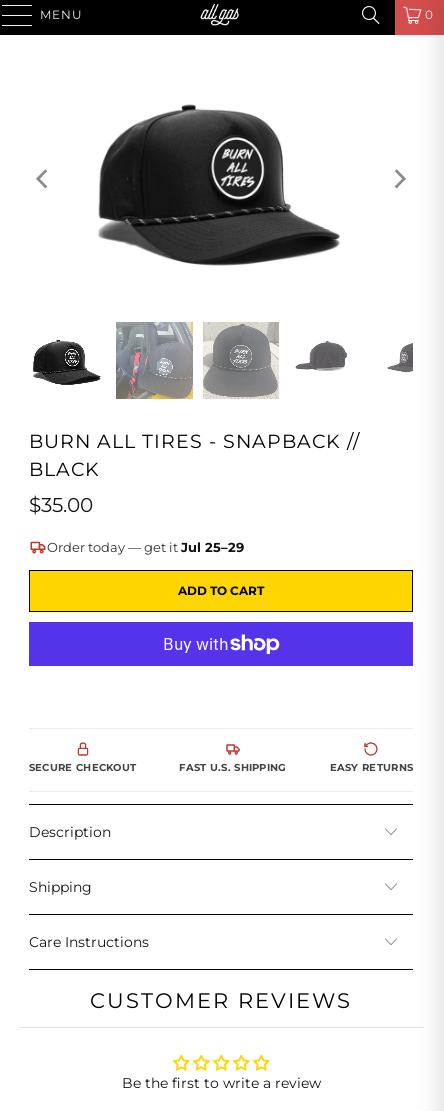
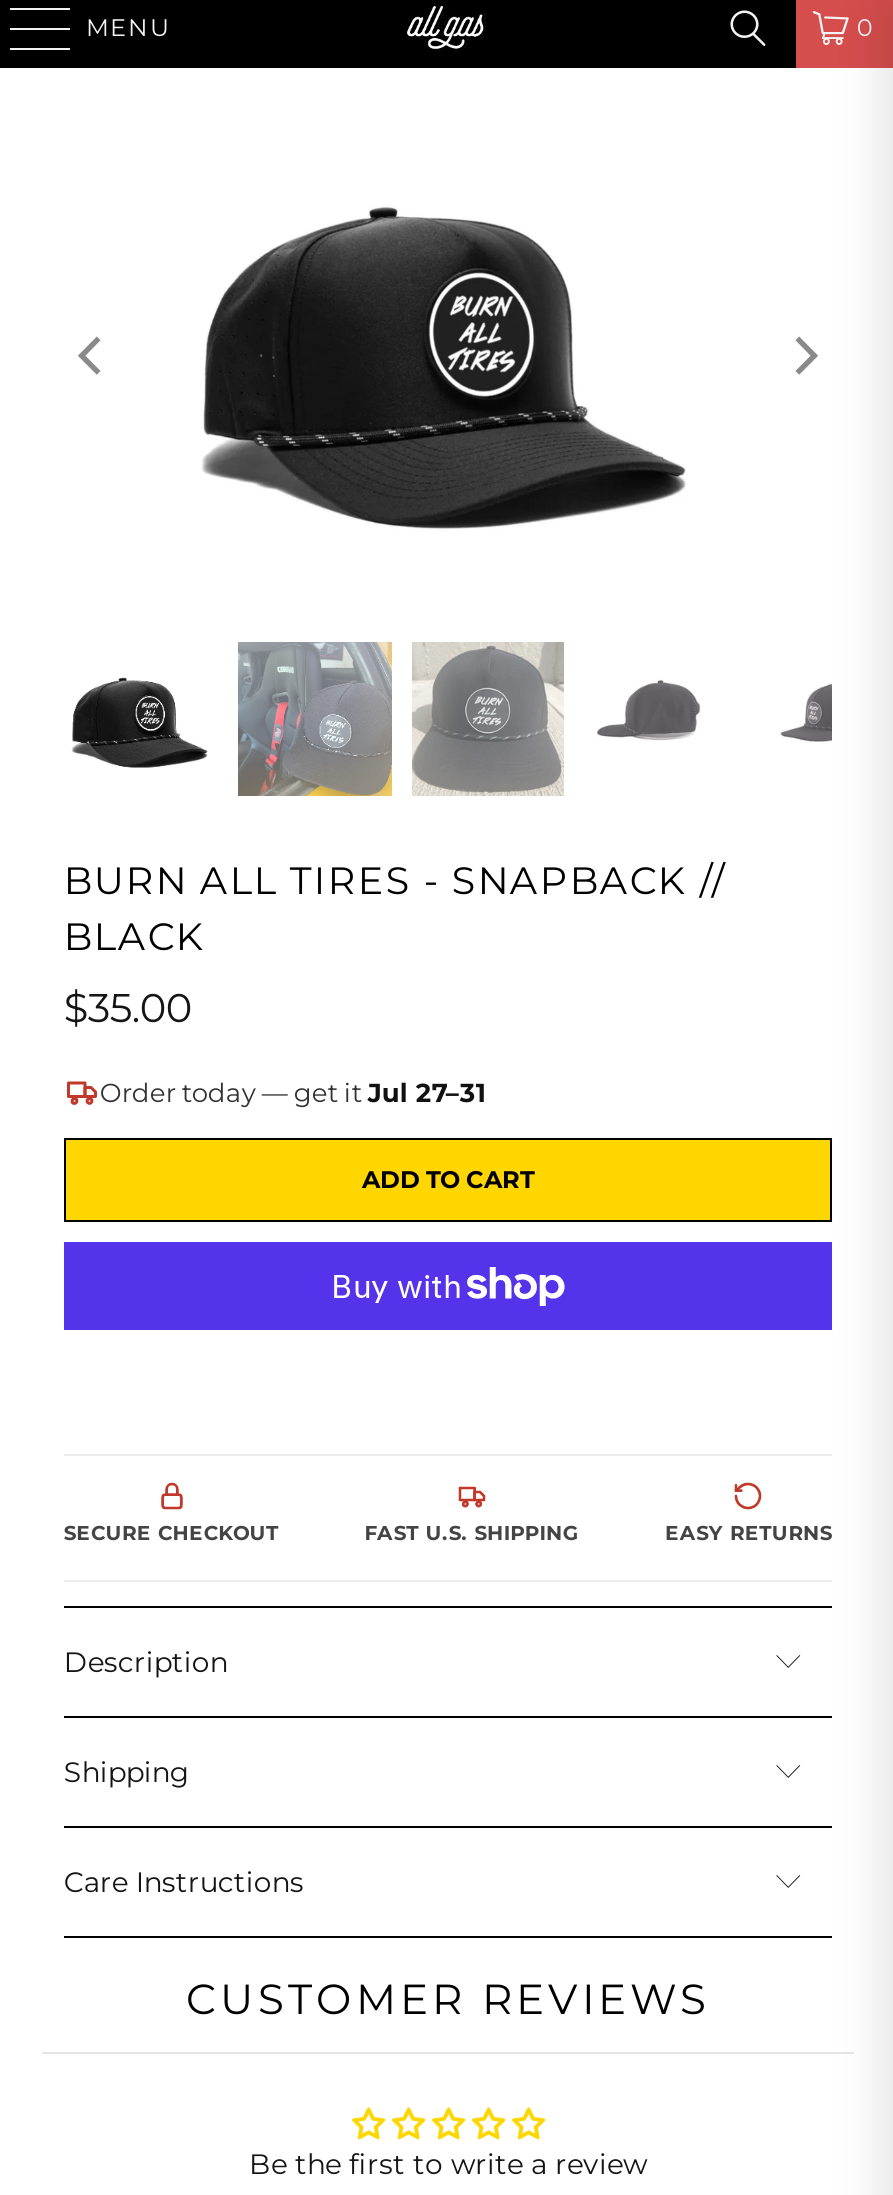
[47,539,244,555] Order today — get it Jul 25–29 -> [100,1076,486,1108] Order today — get it Jul 27–31

